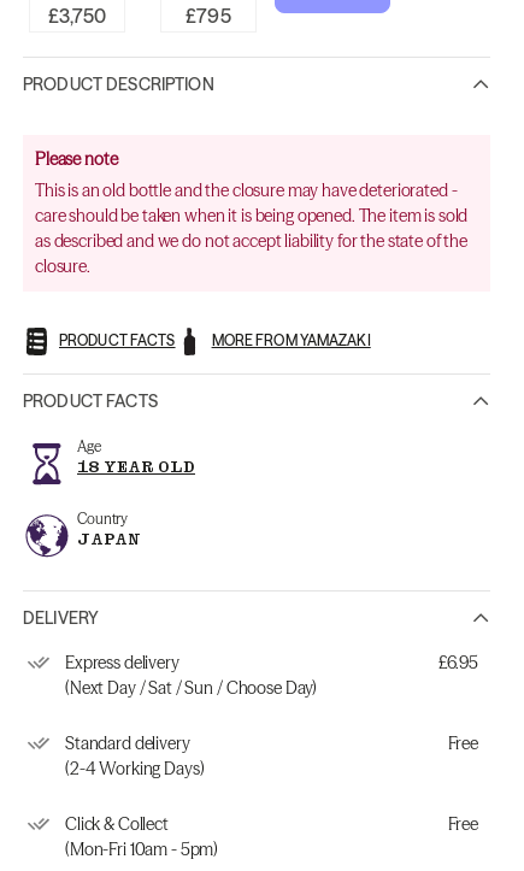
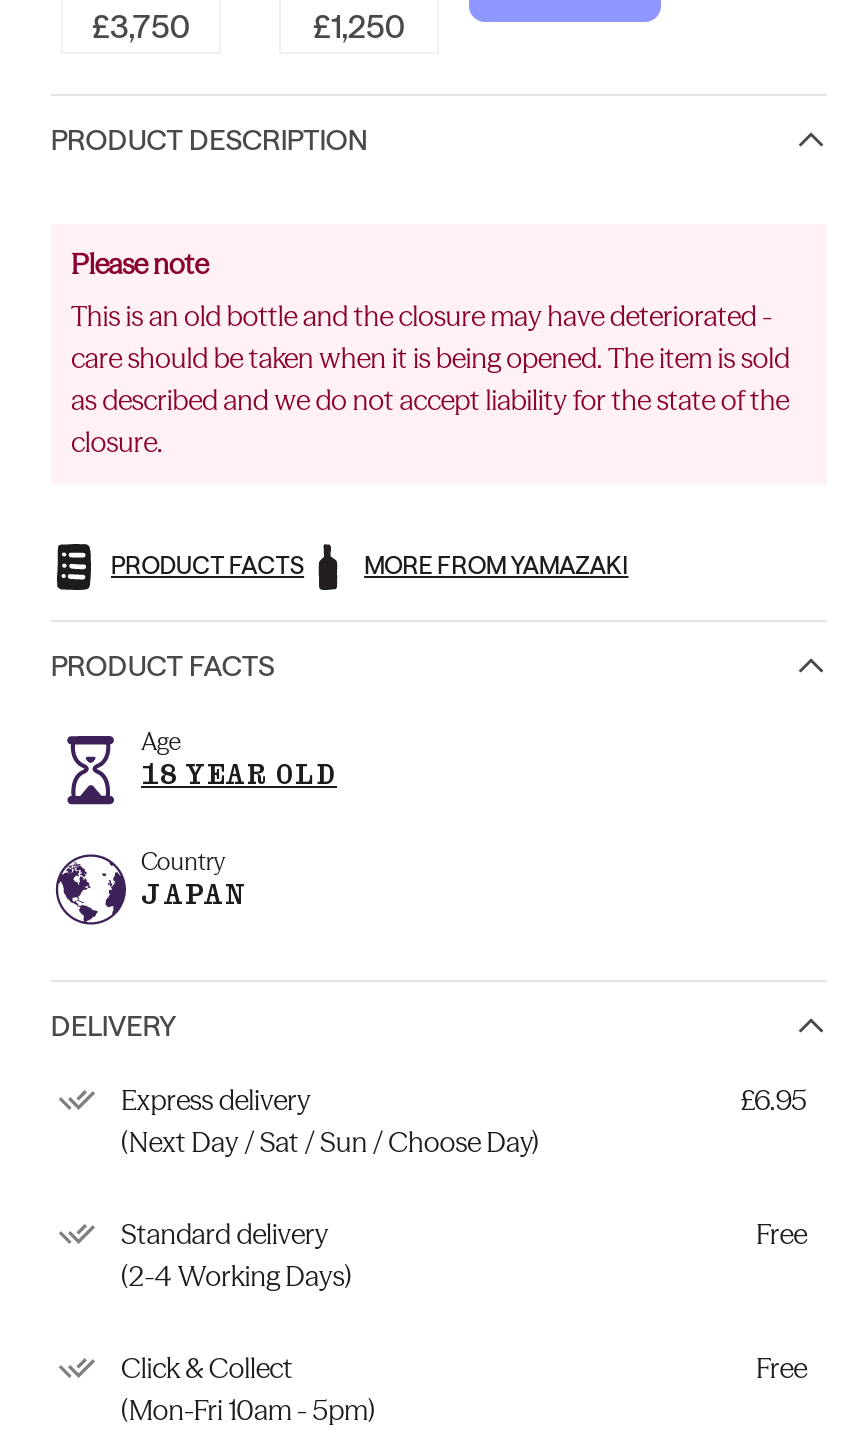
[186,3,231,27] £795 -> [313,5,405,45] £1,250

